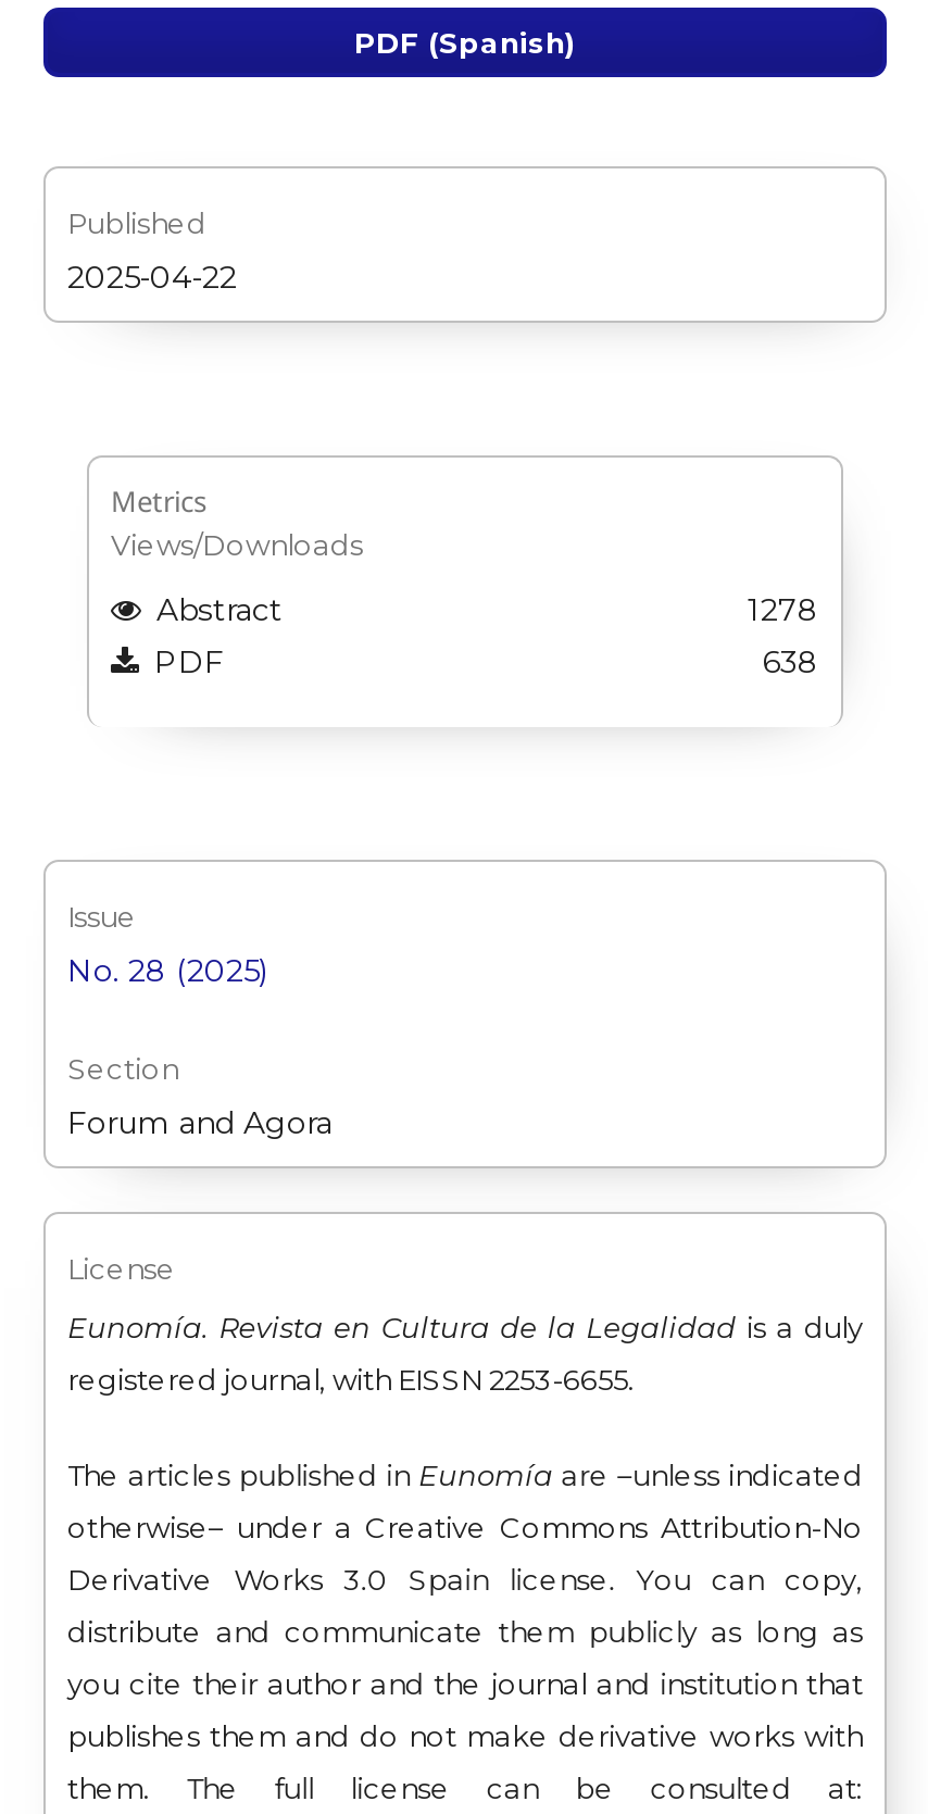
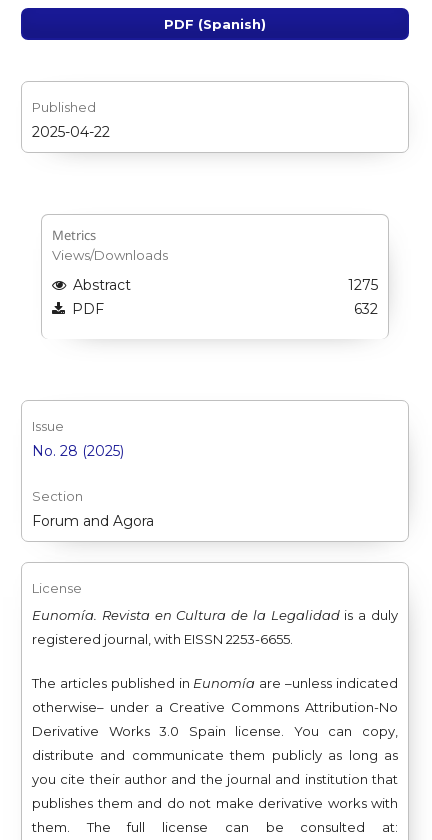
[748,589,819,628] 1278 -> [348,276,378,294] 1275
[763,641,819,681] 638 -> [354,300,378,318] 632

